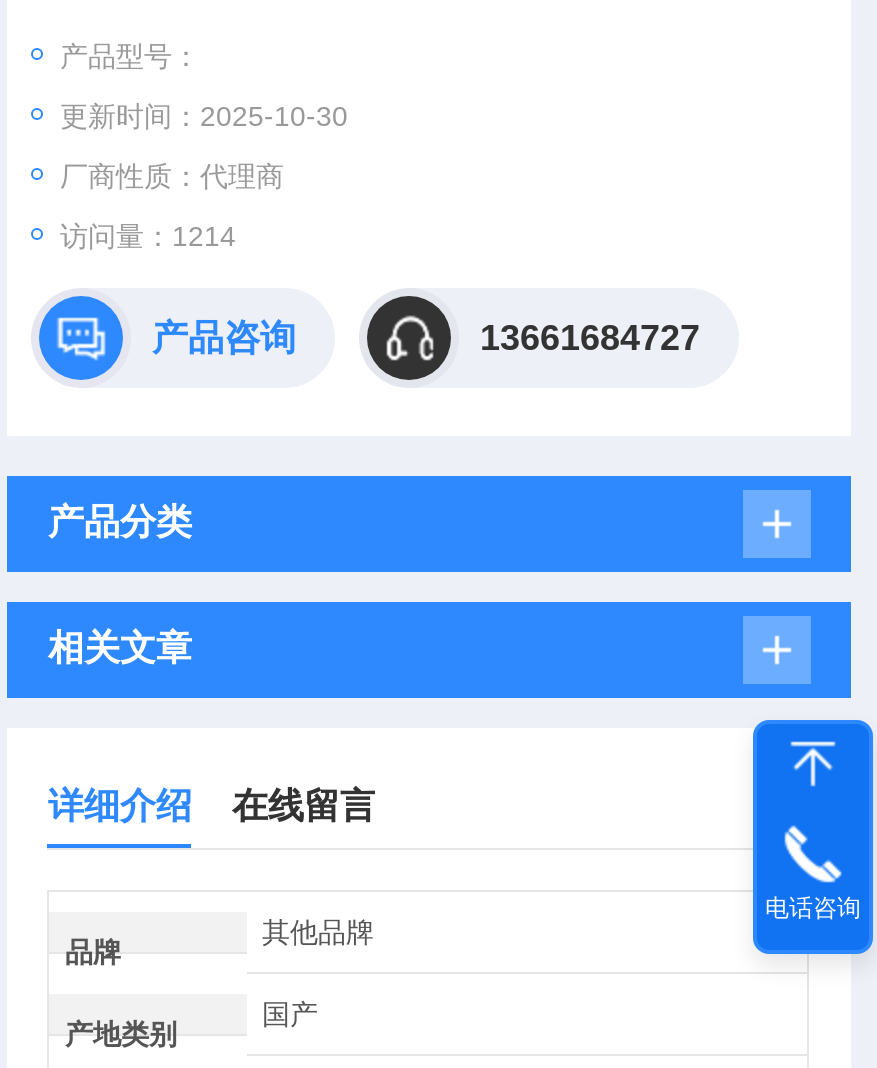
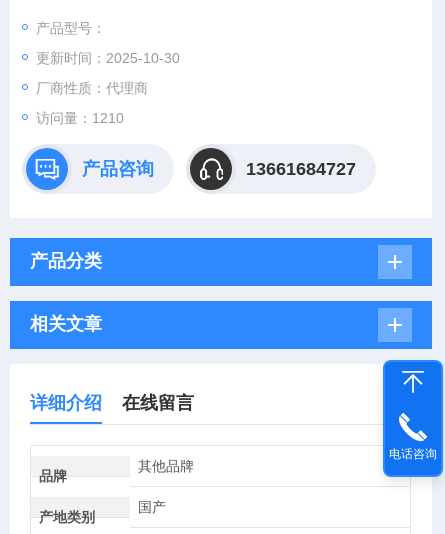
[60,220,236,252] 访问量：1214 -> [36,110,124,126] 访问量：1210

